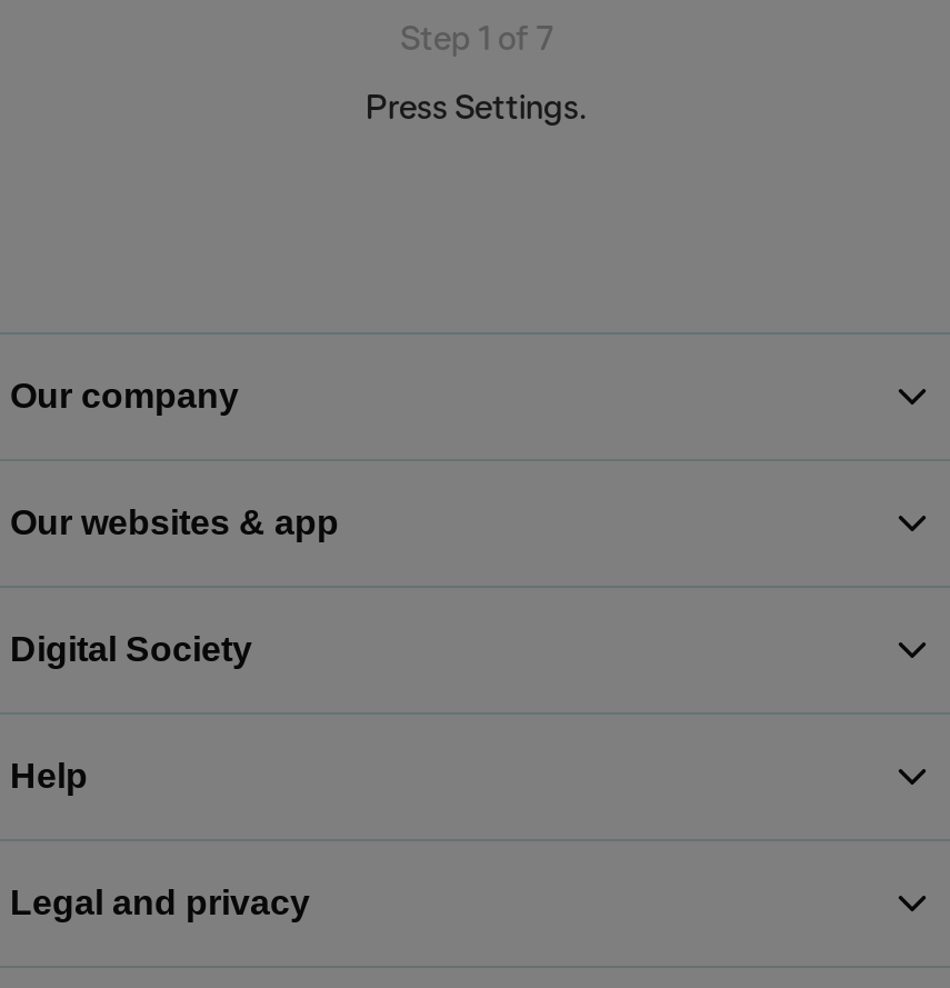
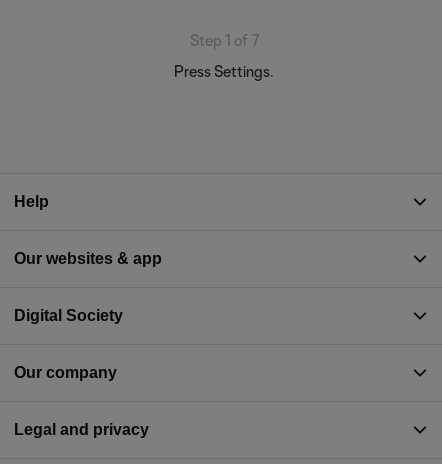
moved [10,377,239,415] -> [14,364,117,381]: Our company
moved [10,757,88,795] -> [14,193,49,210]: Help

